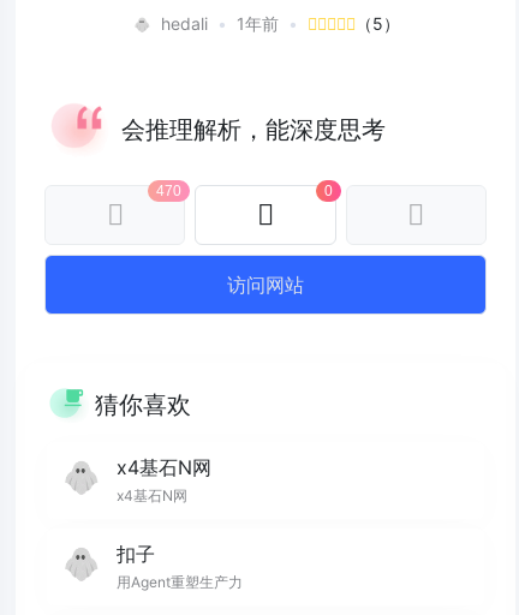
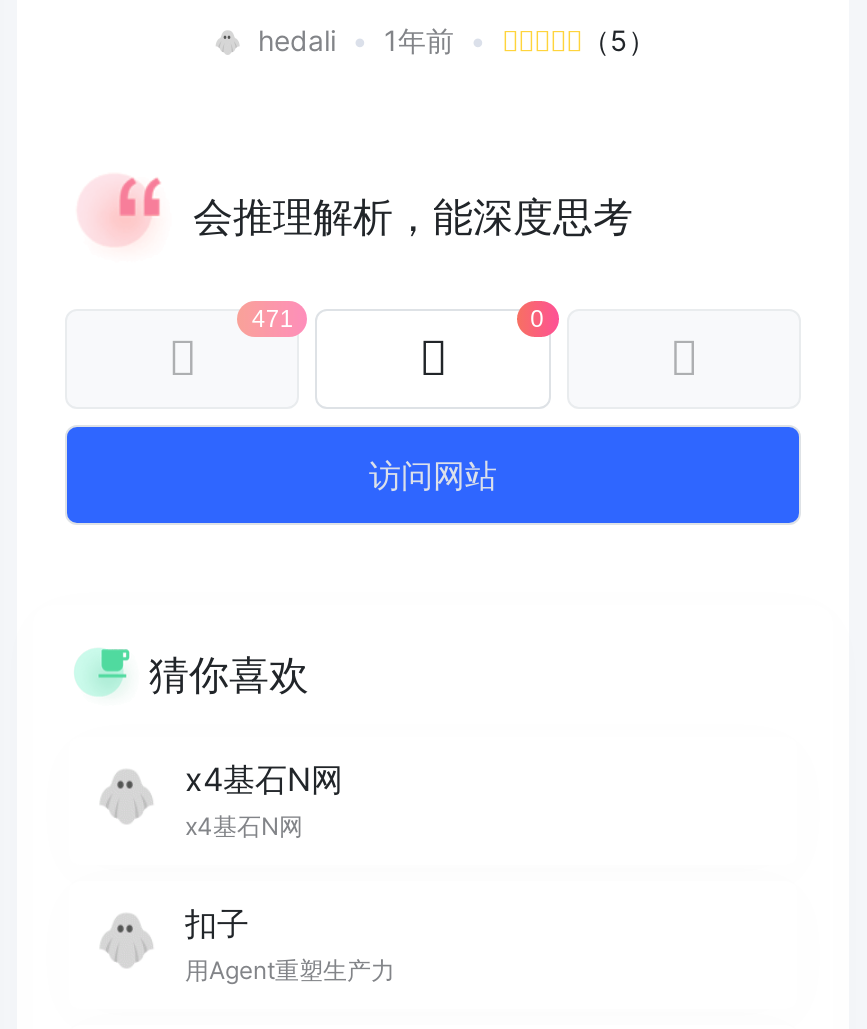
[157,183,182,199] 470 -> [252,305,294,333] 471

